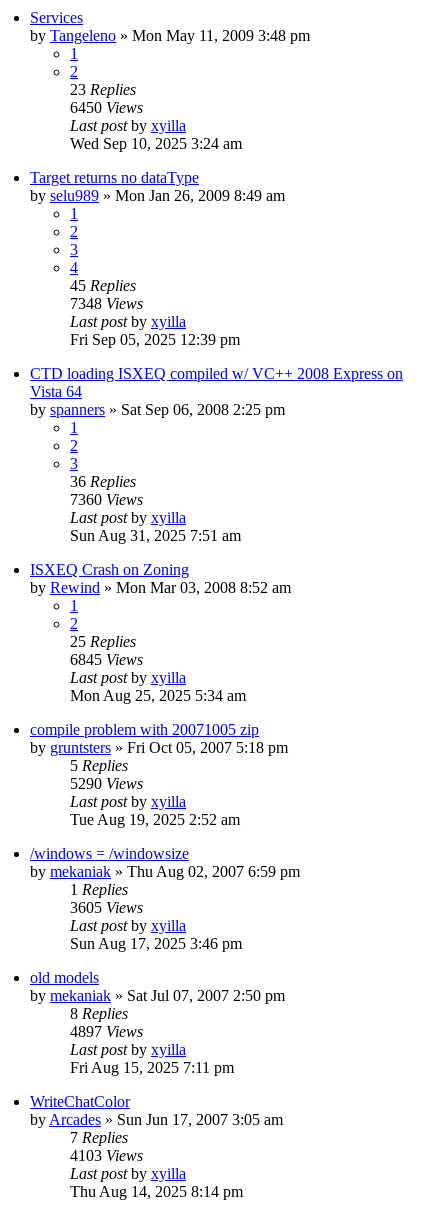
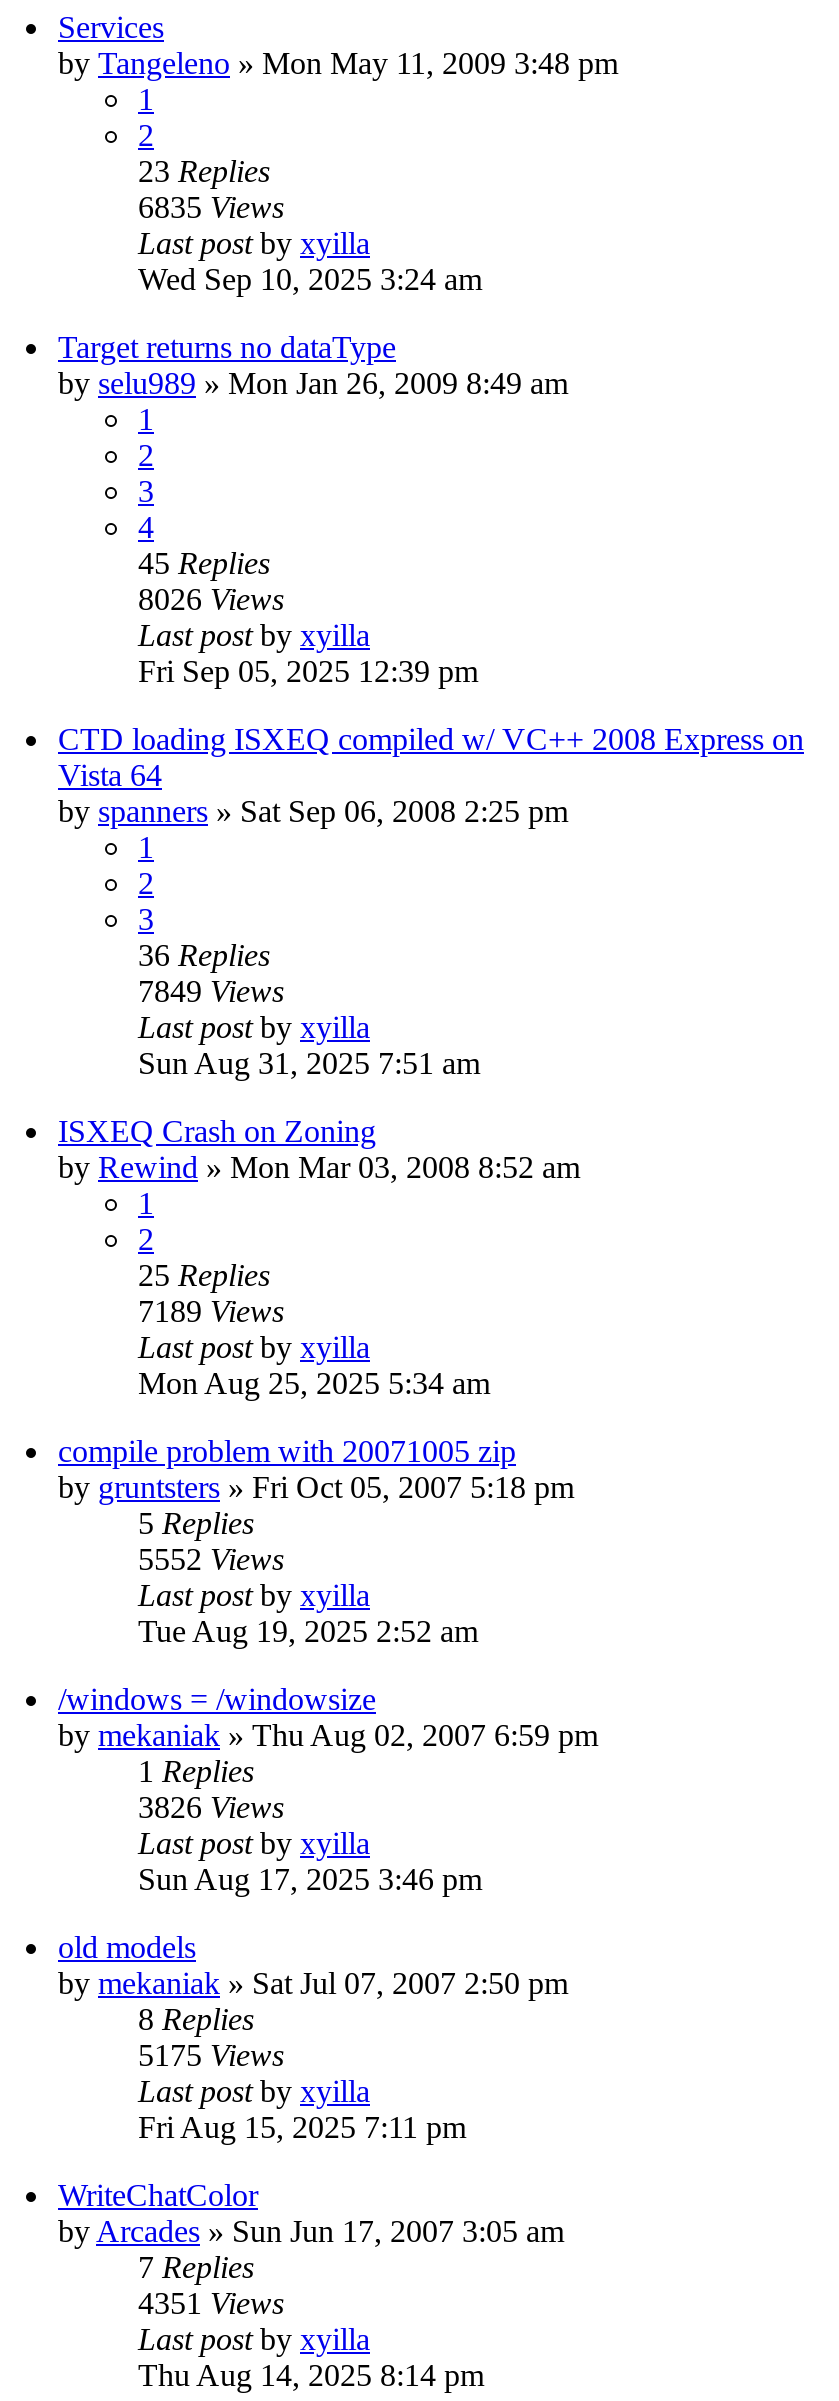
[70,99,143,116] 6450 Views -> [138,190,284,224] 6835 Views
[70,295,143,312] 7348 Views -> [138,582,284,616] 8026 Views
[70,491,143,508] 7360 Views -> [138,974,284,1008] 7849 Views
[70,651,143,668] 6845 Views -> [138,1294,284,1328] 7189 Views
[70,775,143,792] 5290 Views -> [138,1542,284,1576] 5552 Views
[70,899,143,916] 3605 Views -> [138,1790,284,1824] 3826 Views
[70,1023,143,1040] 4897 Views -> [138,2038,284,2072] 5175 Views
[70,1147,143,1164] 4103 Views -> [138,2286,284,2320] 4351 Views

